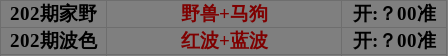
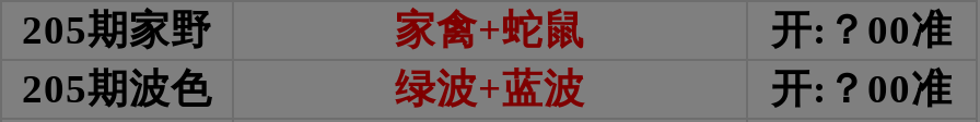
[10,3,267,24] 202期家野 | 野兽+马狗 -> [22,7,585,53] 205期家野 | 家禽+蛇鼠
[10,30,97,51] 202期波色 -> [22,66,212,112] 205期波色
[180,30,267,51] 红波+蓝波 -> [395,66,585,112] 绿波+蓝波

